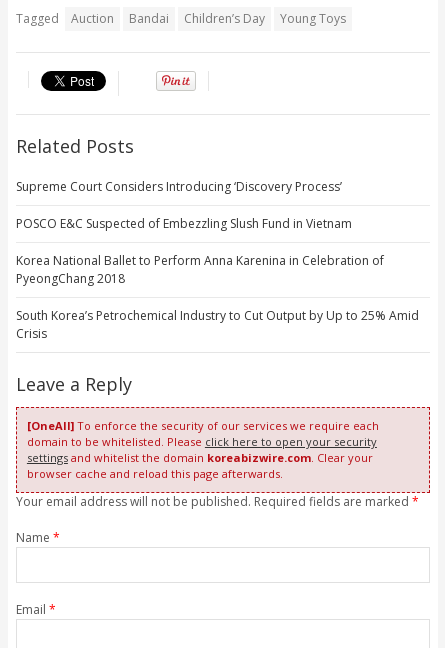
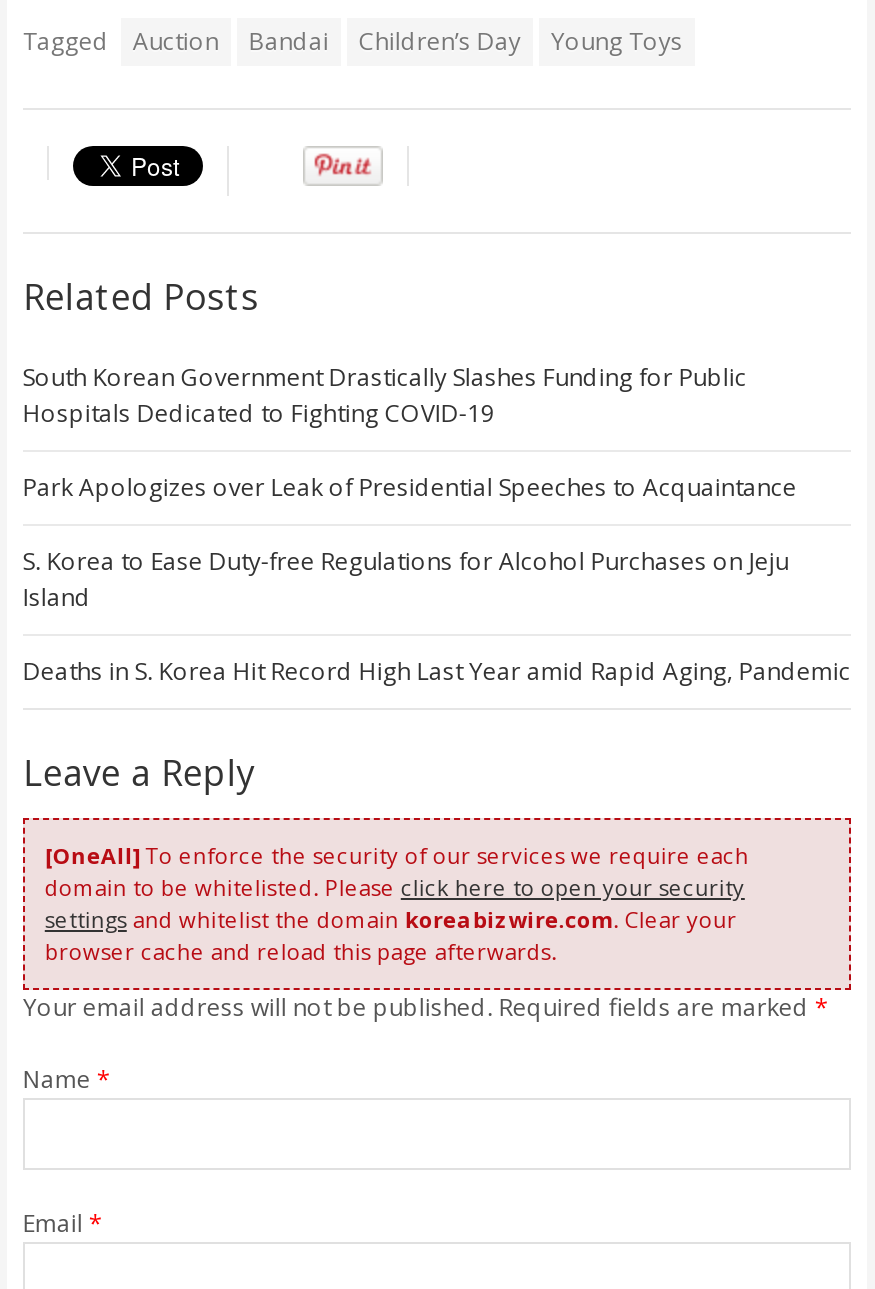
[16,177,342,194] Supreme Court Considers Introducing ‘Discovery Process’ -> [23,359,747,429] South Korean Government Drastically Slashes Funding for Public | Hospitals Dedicated to Fighting COVID-19
[16,214,352,231] POSCO E&C Suspected of Embezzling Slush Fund in Vietnam -> [23,469,797,503] Park Apologizes over Leak of Presidential Speeches to Acquaintance
[16,251,384,286] Korea National Ballet to Perform Anna Karenina in Celebration of | PyeongChang 2018 -> [23,543,789,613] S. Korea to Ease Duty-free Regulations for Alcohol Purchases on Jeju | Island
[16,306,419,341] South Korea’s Petrochemical Industry to Cut Output by Up to 25% Amid | Crisis -> [23,653,851,687] Deaths in S. Korea Hit Record High Last Year amid Rapid Aging, Pandemic

